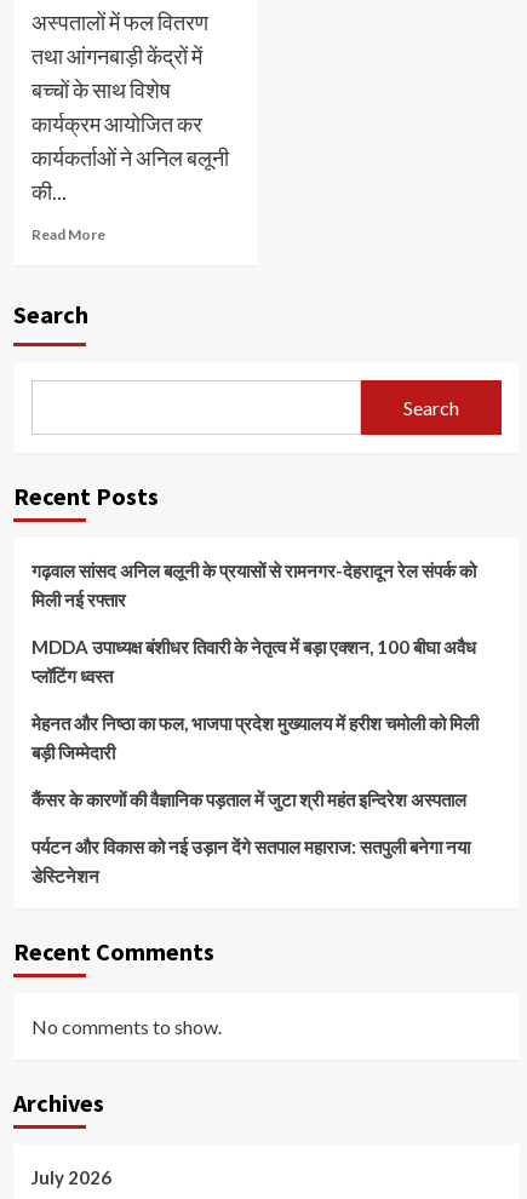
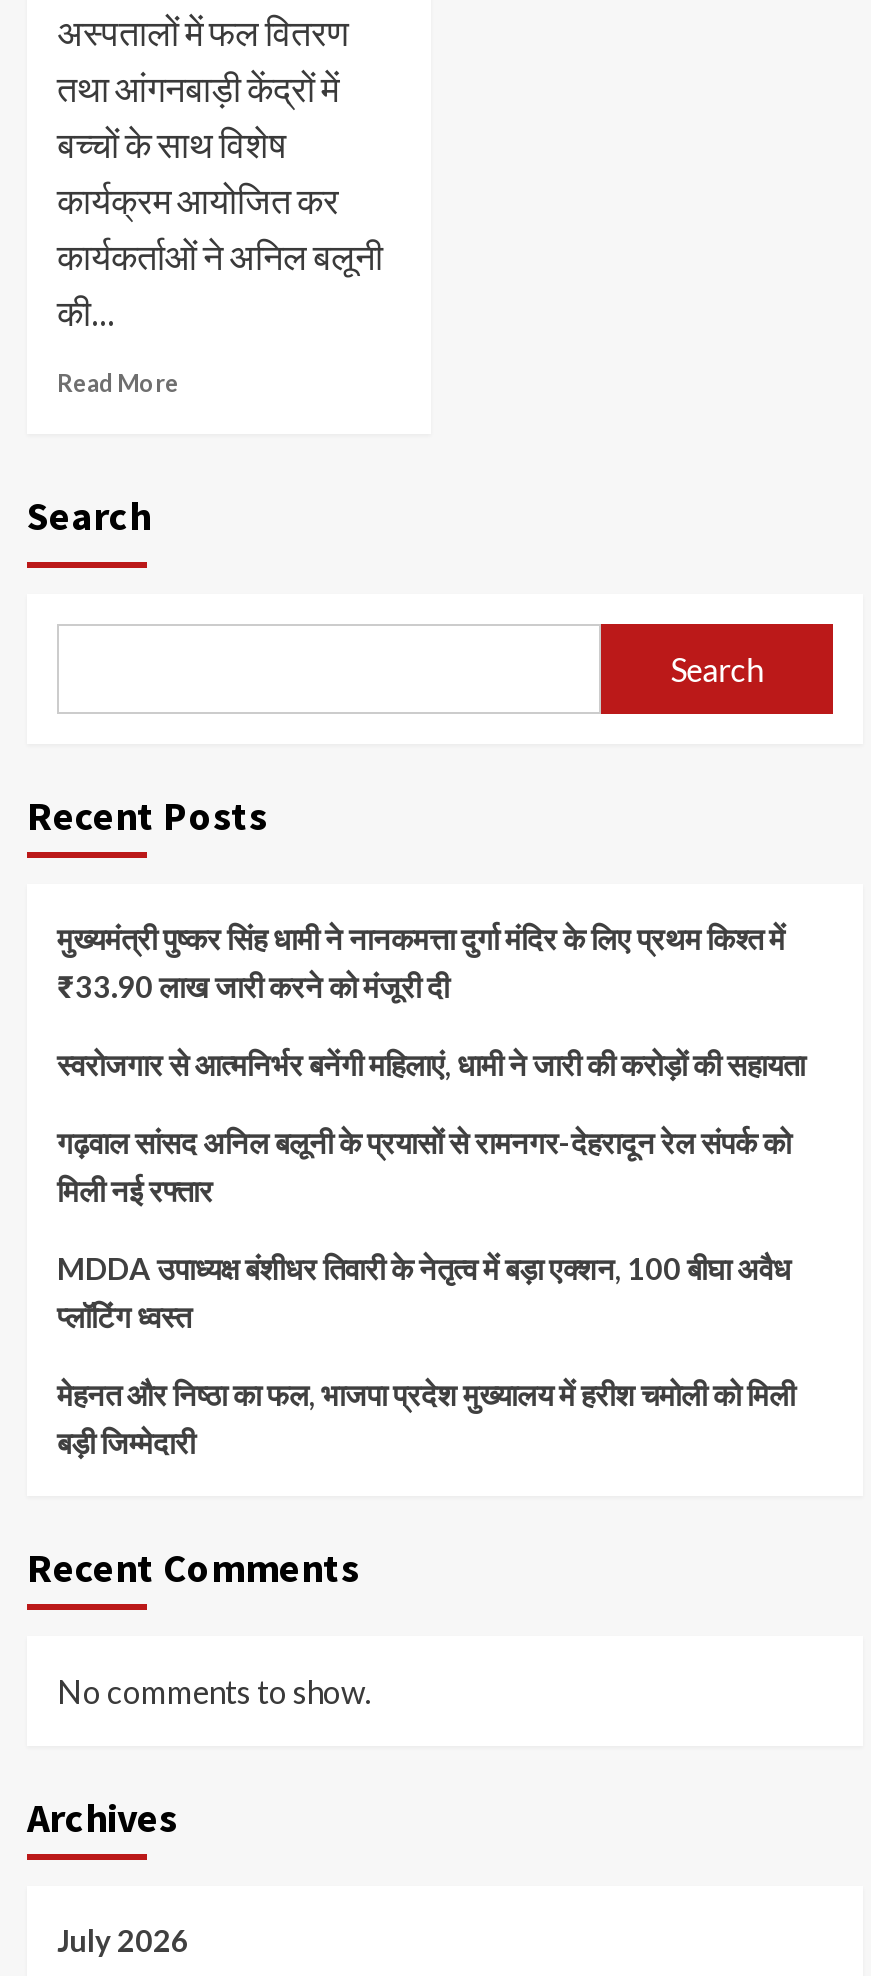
none -> [57,920,805,1082] मुख्यमंत्री पुष्कर सिंह धामी ने नानकमत्ता दुर्गा मंदिर के लिए प्रथम किश्त में | ₹33.90 लाख जारी करने को मंजूरी दी | स्वरोजगार से आत्मनिर्भर बनेंगी महिलाएं, धामी ने जारी की करोड़ों की सहायता
moved [31,560,479,763] -> [57,1124,795,1460]: गढ़वाल सांसद अनिल बलूनी के प्रयासों से रामनगर-देहरादून रेल संपर्क को | मिली नई रफ्तार | MDDA उपाध्यक्ष बंशीधर तिवारी के नेतृत्व में बड़ा एक्शन, 100 बीघा अवैध | प्लॉटिंग ध्वस्त | मेहनत और निष्ठा का फल, भाजपा प्रदेश मुख्यालय में हरीश चमोली को मिली | बड़ी जिम्मेदारी
[31,788,470,887] कैंसर के कारणों की वैज्ञानिक पड़ताल में जुटा श्री महंत इन्दिरेश अस्पताल | पर्यटन और विकास को नई उड़ान देंगे सतपाल महाराज: सतपुली बनेगा नया | डेस्टिनेशन -> none

